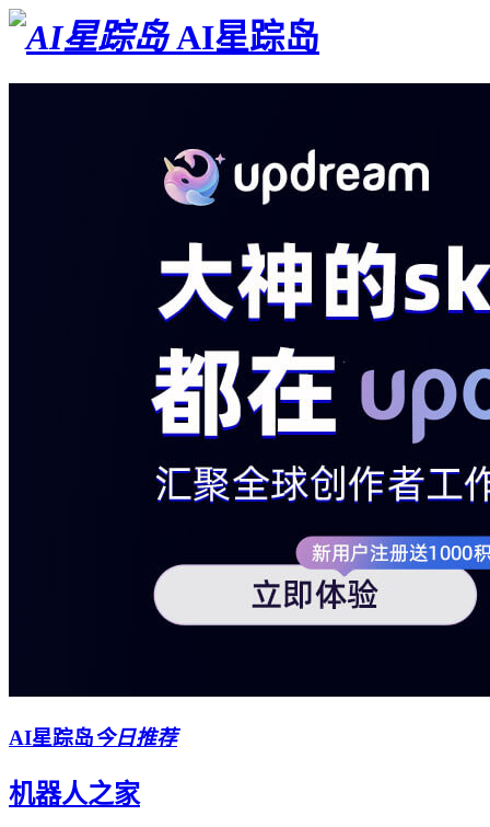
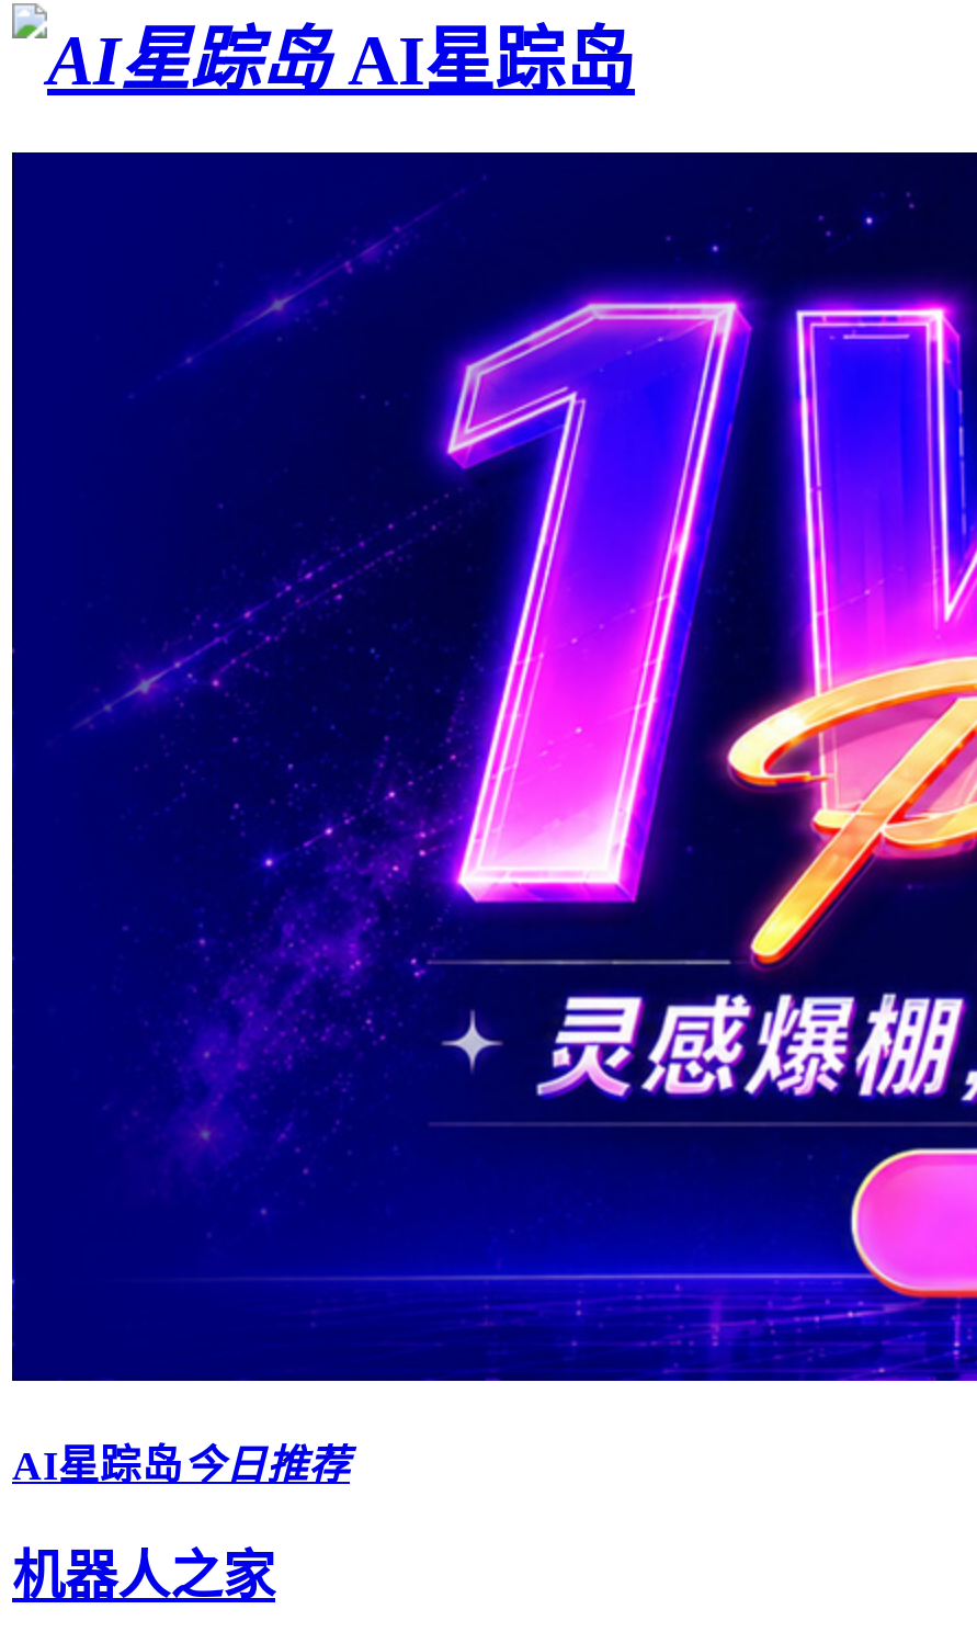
[8,83,487,698] [image] -> [10,152,970,1383] [image]

